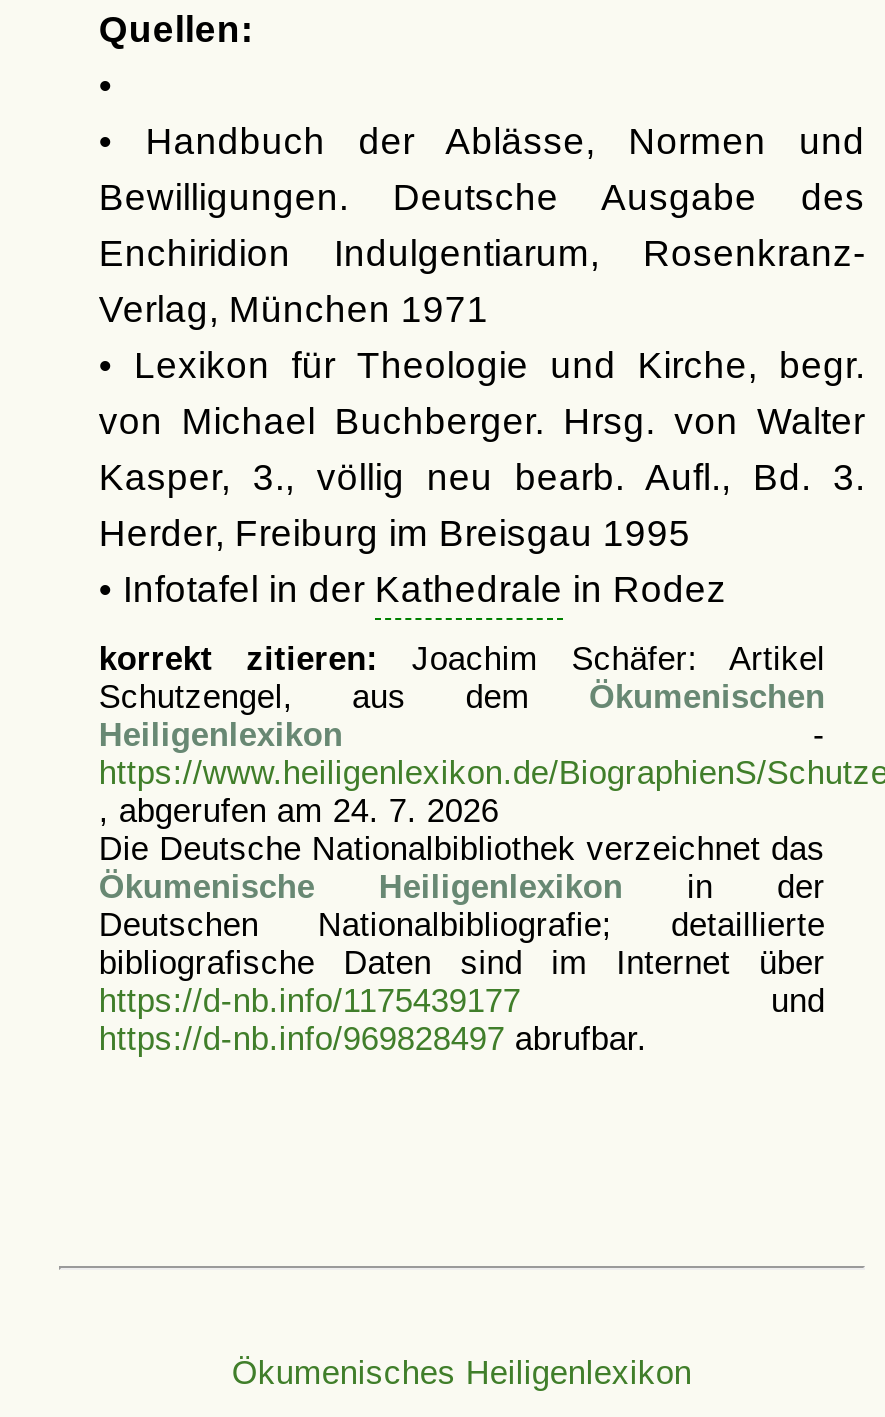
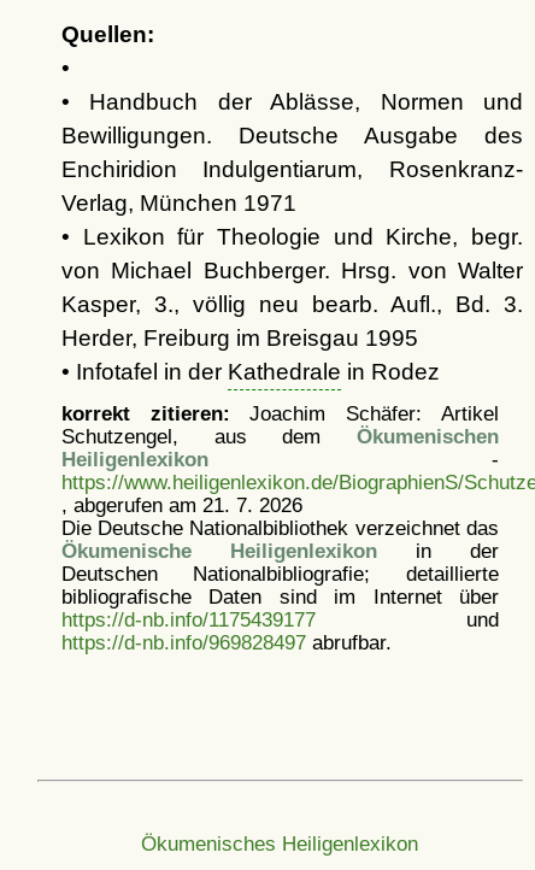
[99,793,499,829] , abgerufen am 24. 7. 2026 -> [61,494,302,516] , abgerufen am 21. 7. 2026

